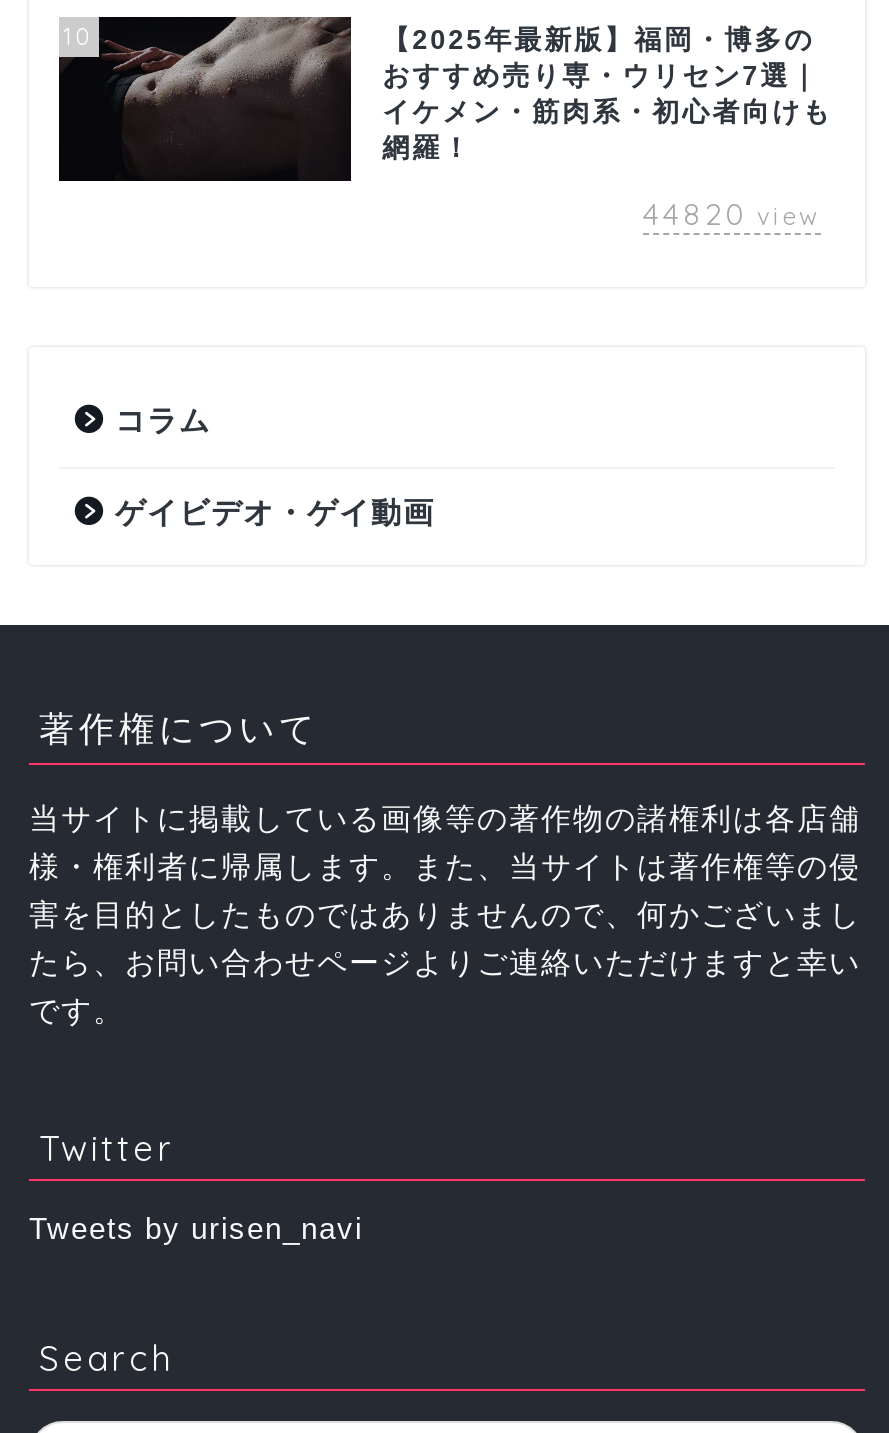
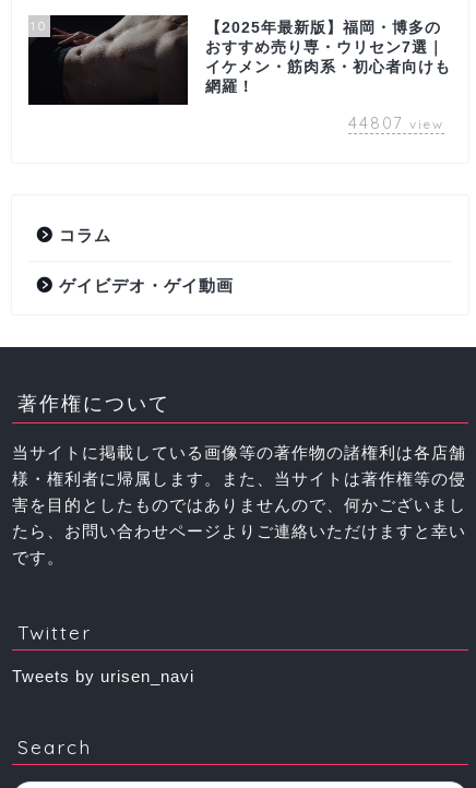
[643,196,821,234] 44820 view -> [348,113,444,133] 44807 view

